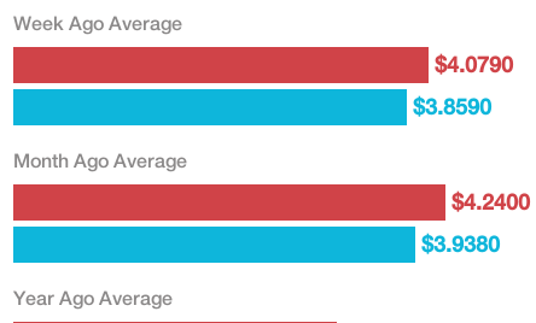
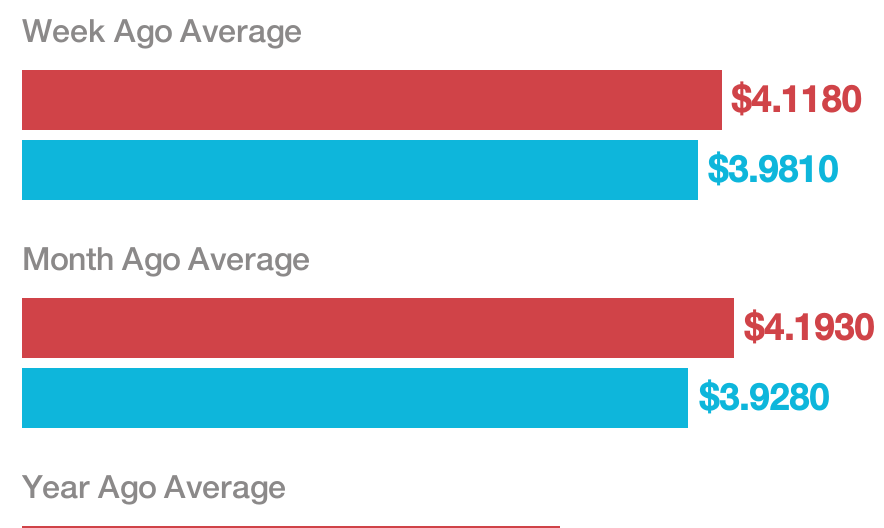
[435,52,514,77] $4.0790 -> [731,78,861,120] $4.1180
[413,94,491,120] $3.8590 -> [708,148,838,190] $3.9810
[451,189,530,215] $4.2400 -> [744,306,874,348] $4.1930
[421,232,499,257] $3.9380 -> [699,376,829,418] $3.9280

